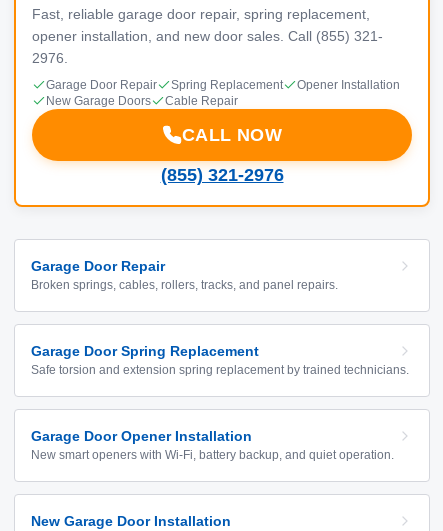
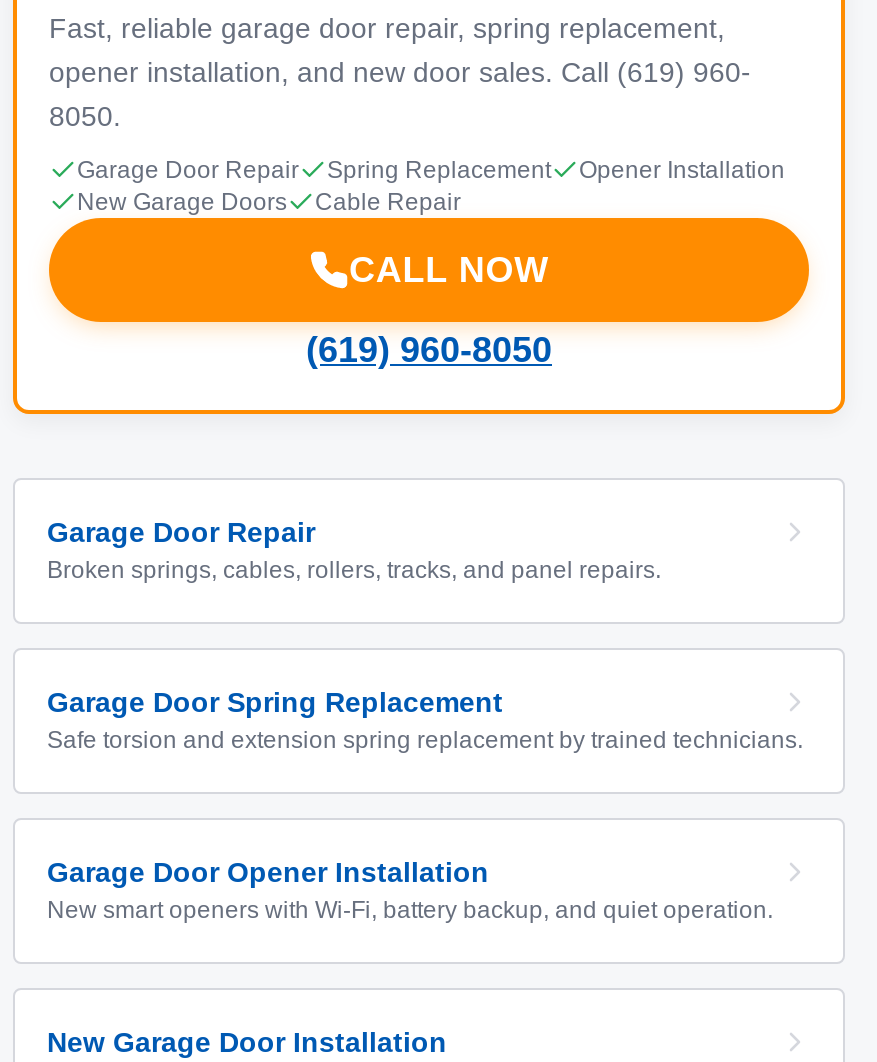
[32,28,383,44] opener installation, and new door sales. Call (855) 321- -> [49,56,751,88] opener installation, and new door sales. Call (619) 960-
[32,50,68,66] 2976. -> [49,100,121,132] 8050.
[160,165,283,185] (855) 321-2976 -> [306,330,552,370] (619) 960-8050

